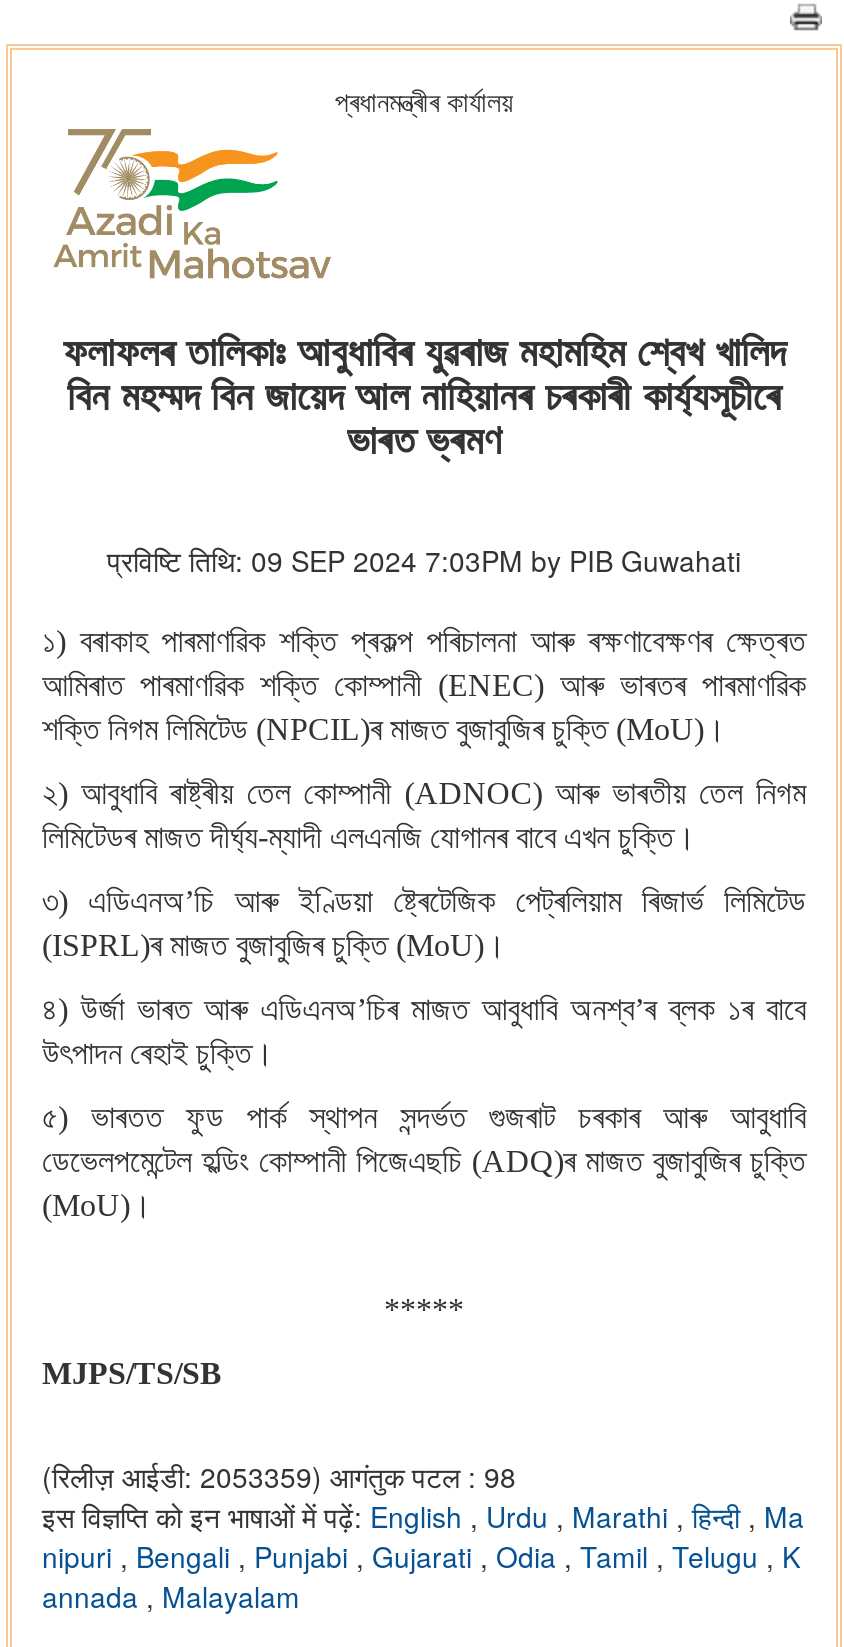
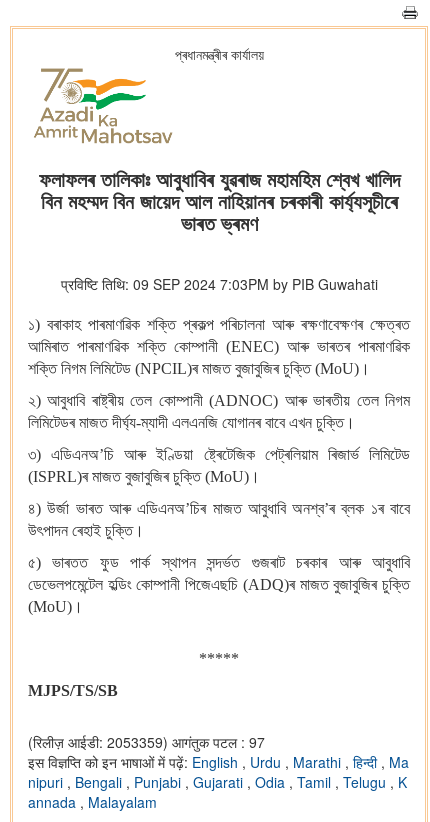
[42,1457,516,1497] (रिलीज़ आईडी: 2053359) आगंतुक पटल : 98 -> [28,732,265,752] (रिलीज़ आईडी: 2053359) आगंतुक पटल : 97

